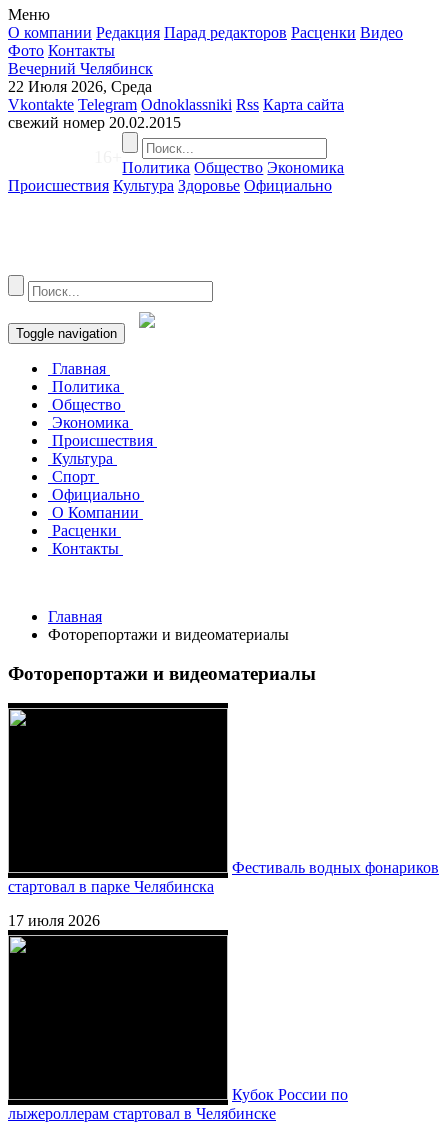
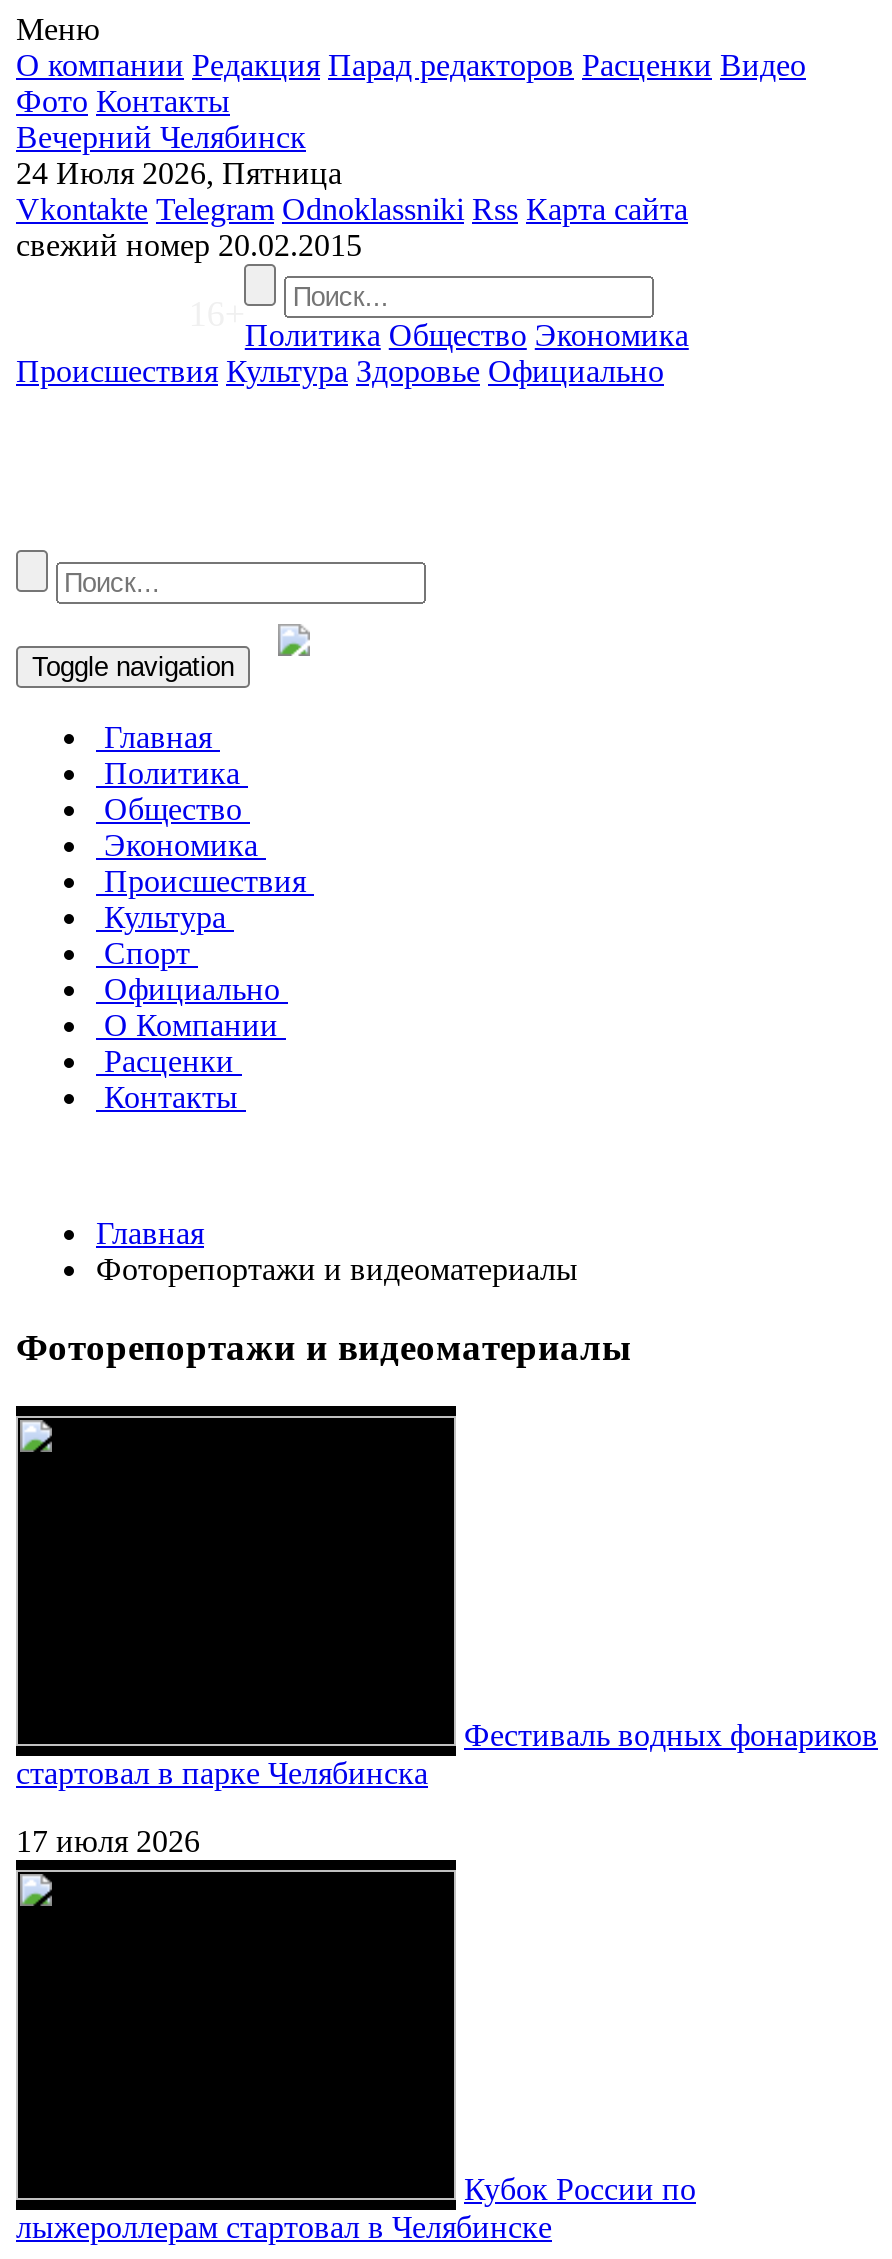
[8,78,152,95] 22 Июля 2026, Среда -> [16,156,342,190] 24 Июля 2026, Пятница

